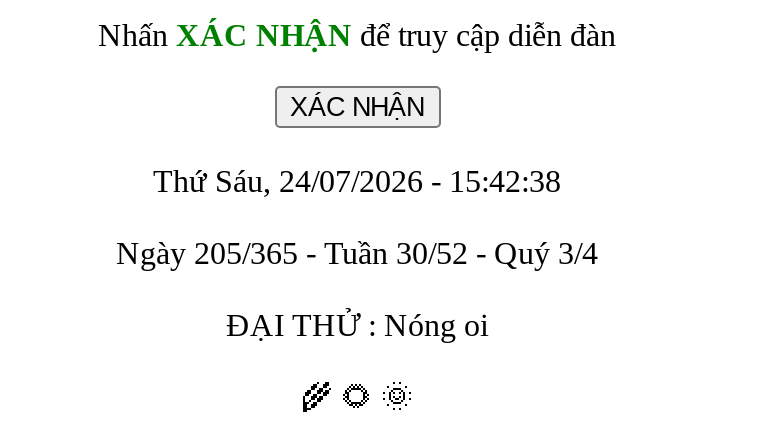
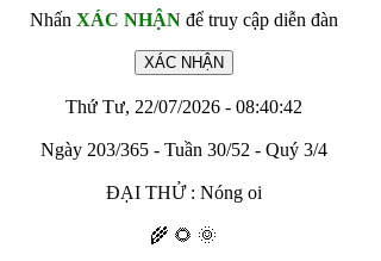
[153,164,561,198] Thứ Sáu, 24/07/2026 - 15:42:38 -> [65,97,302,117] Thứ Tư, 22/07/2026 - 08:40:42
[116,236,598,270] Ngày 205/365 - Tuần 30/52 - Quý 3/4 -> [40,139,327,160] Ngày 203/365 - Tuần 30/52 - Quý 3/4

